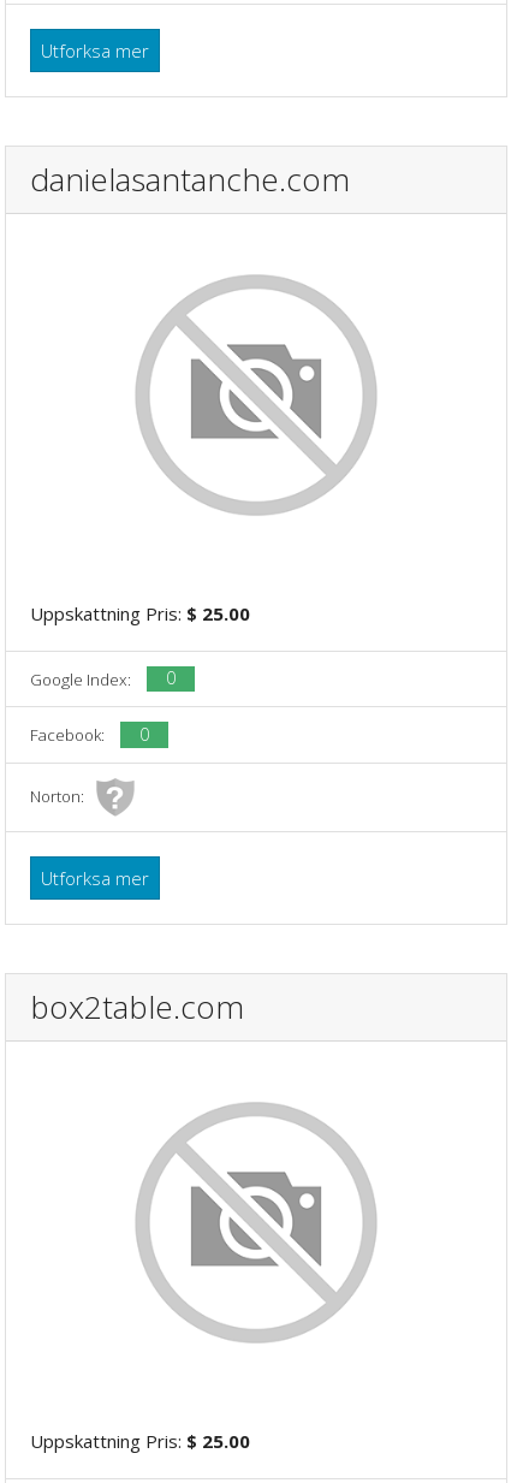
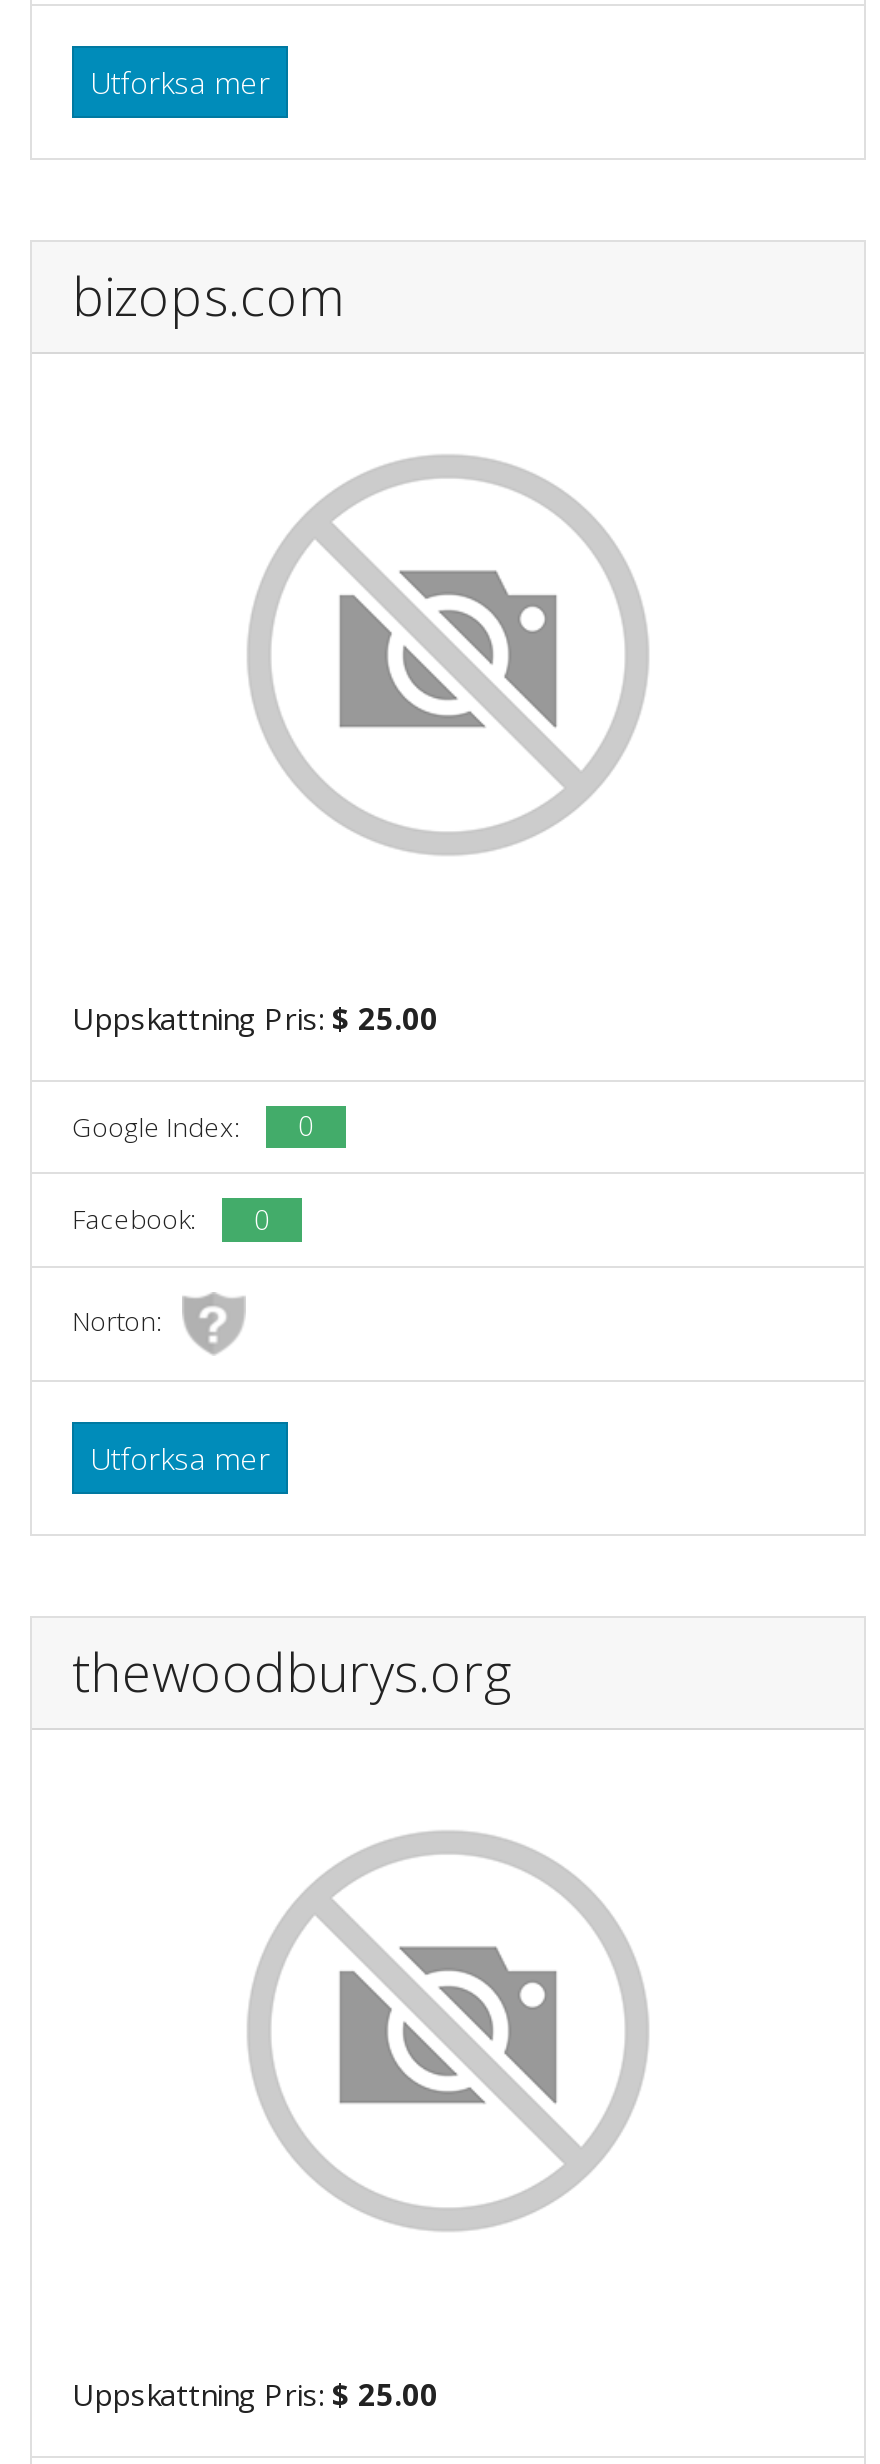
[30,157,350,200] danielasantanche.com -> [72,259,346,331] bizops.com
[30,985,244,1028] box2table.com -> [72,1636,512,1708] thewoodburys.org

